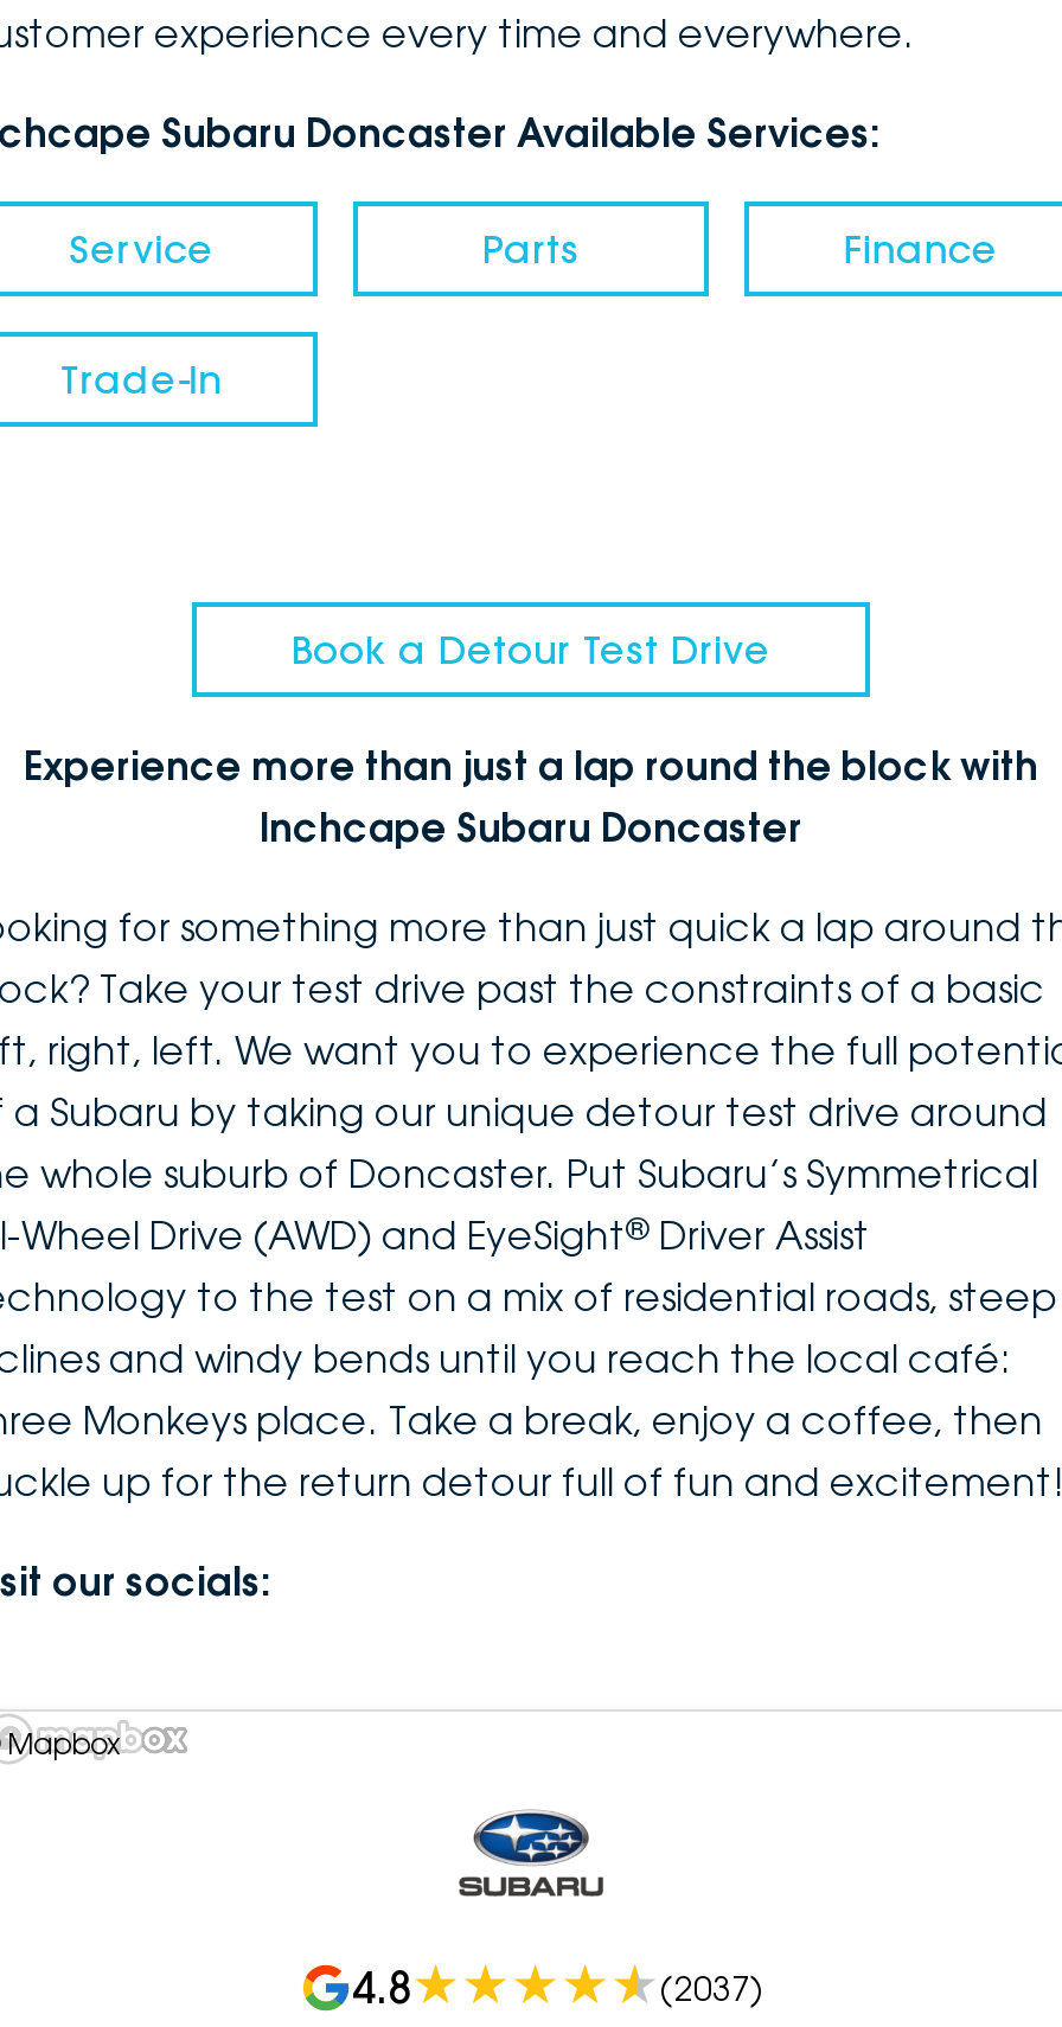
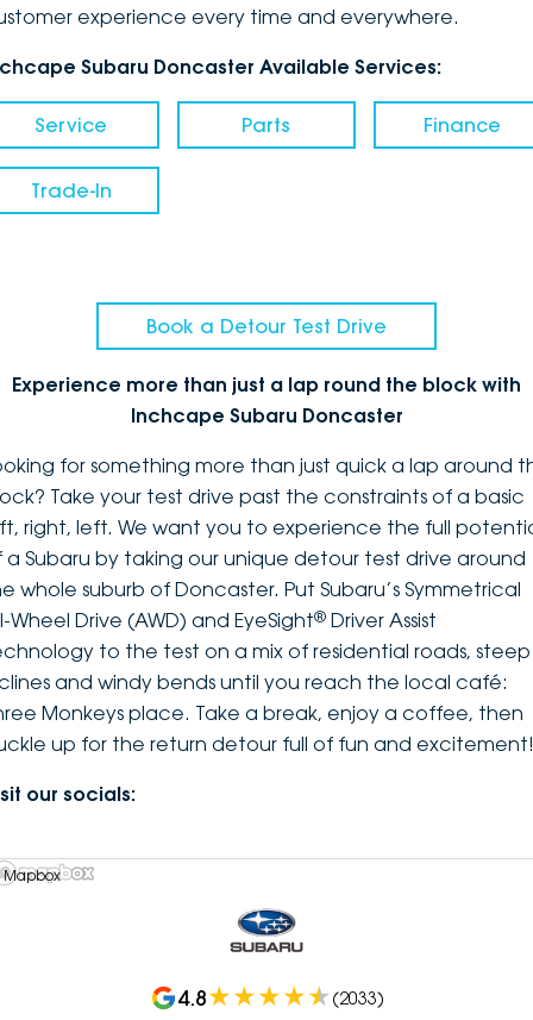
[660,1967,764,2008] (2037) -> [331,988,384,1008] (2033)

